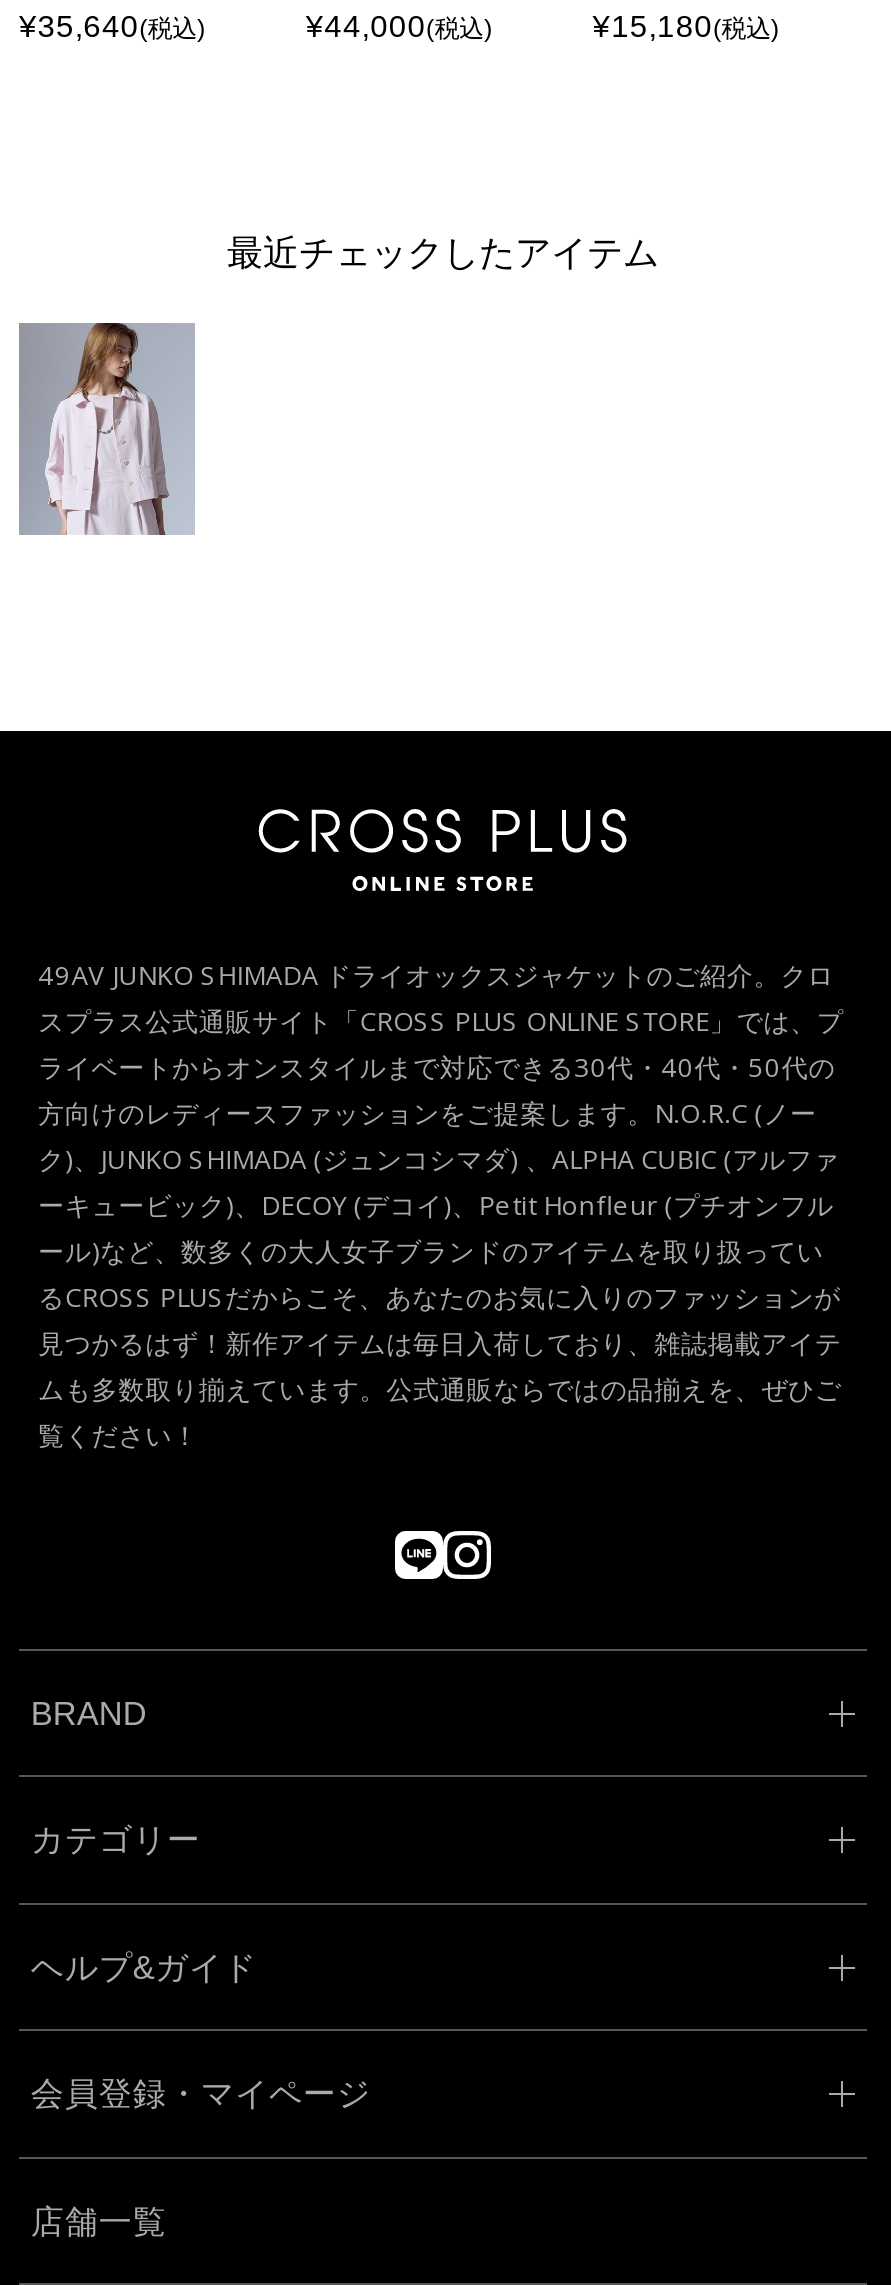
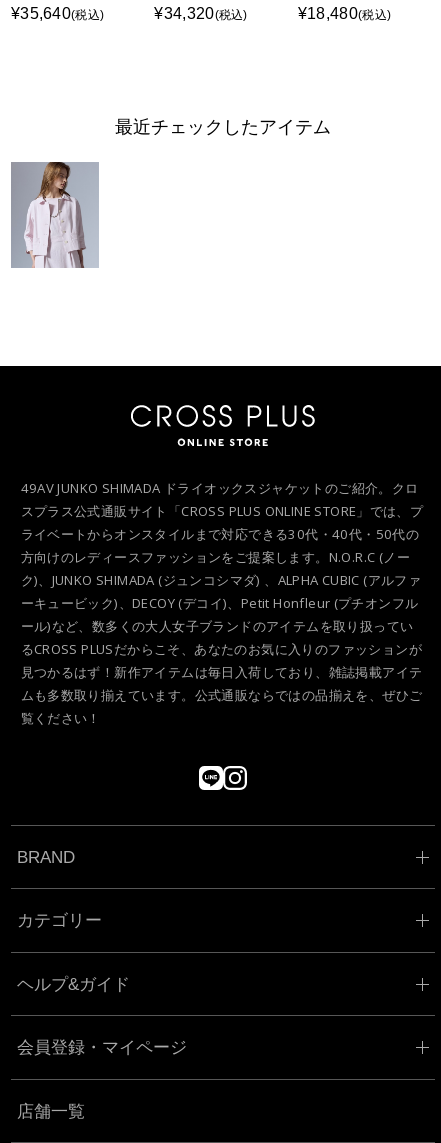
[306,8,493,42] ¥44,000(税込) -> [154,5,248,22] ¥34,320(税込)
[593,8,779,42] ¥15,180(税込) -> [298,5,391,22] ¥18,480(税込)

